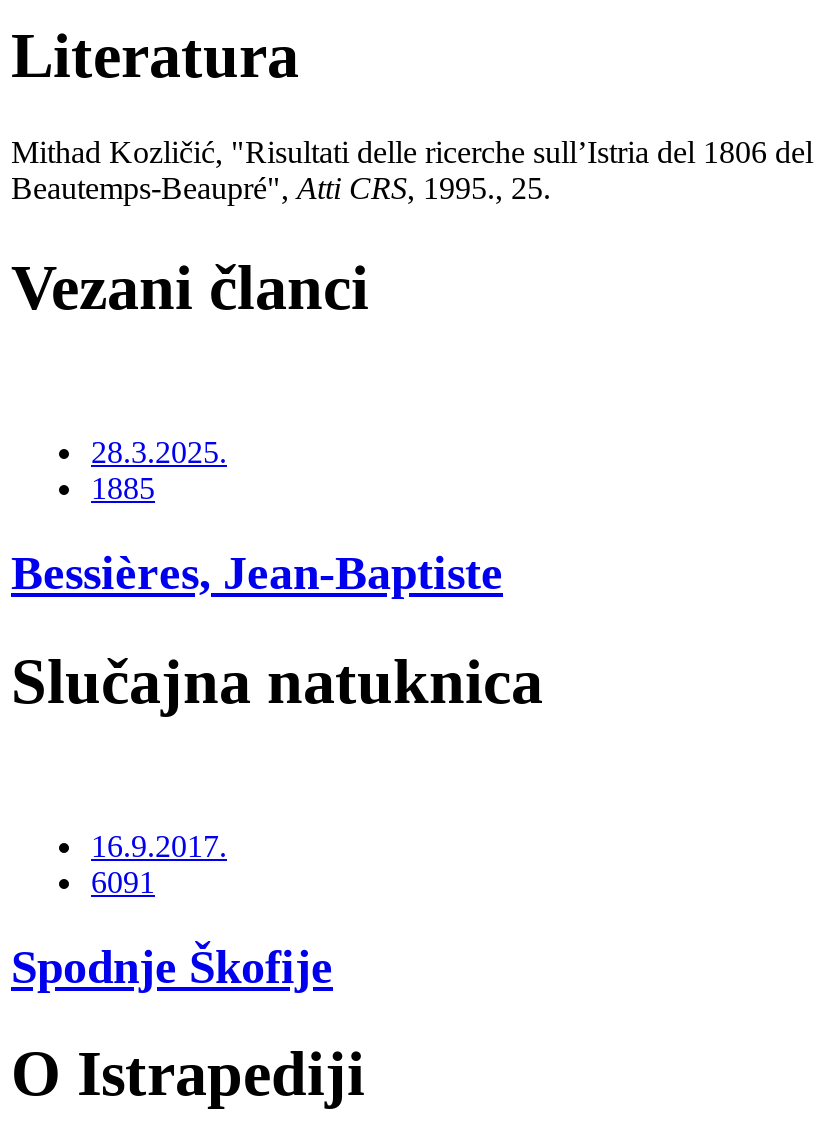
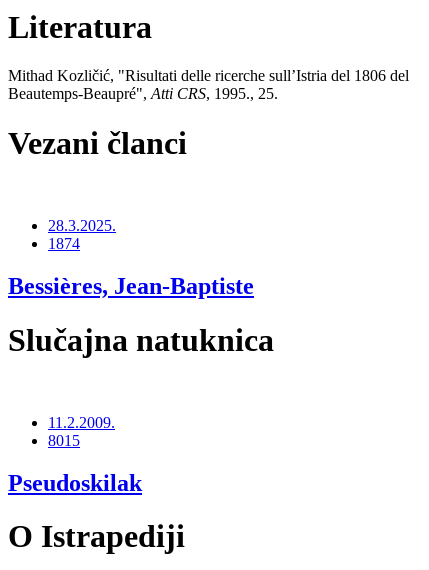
[91,471,155,505] 1885 -> [48,235,80,252] 1874
[91,829,227,899] 16.9.2017. | 6091 -> [48,414,115,449] 11.2.2009. | 8015
[11,941,333,993] Spodnje Škofije -> [8,470,142,496] Pseudoskilak

